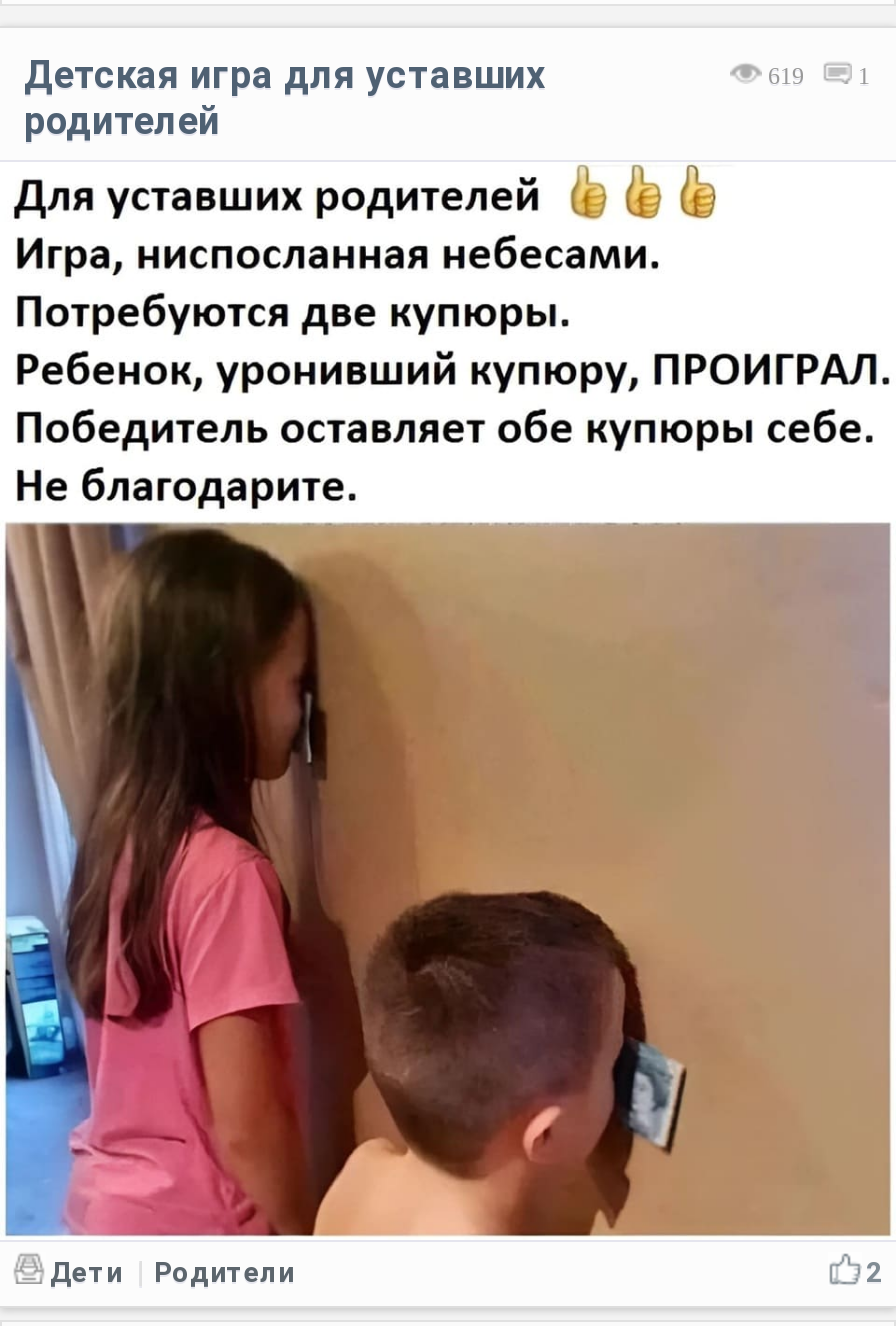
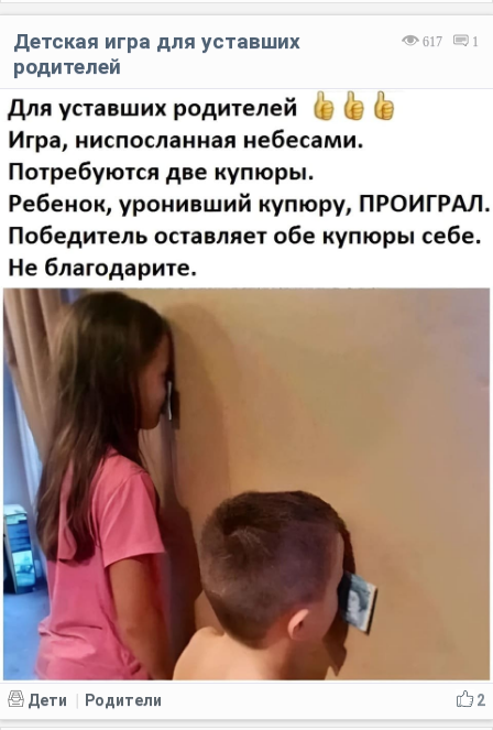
[762,62,870,90] 619 1 -> [419,34,479,50] 617 1

